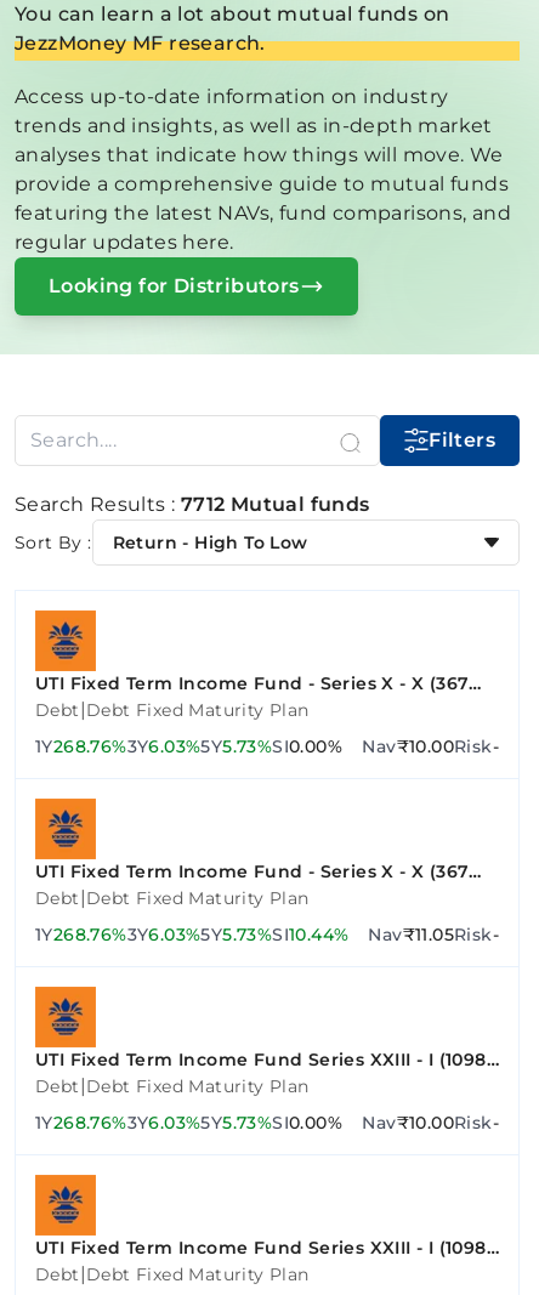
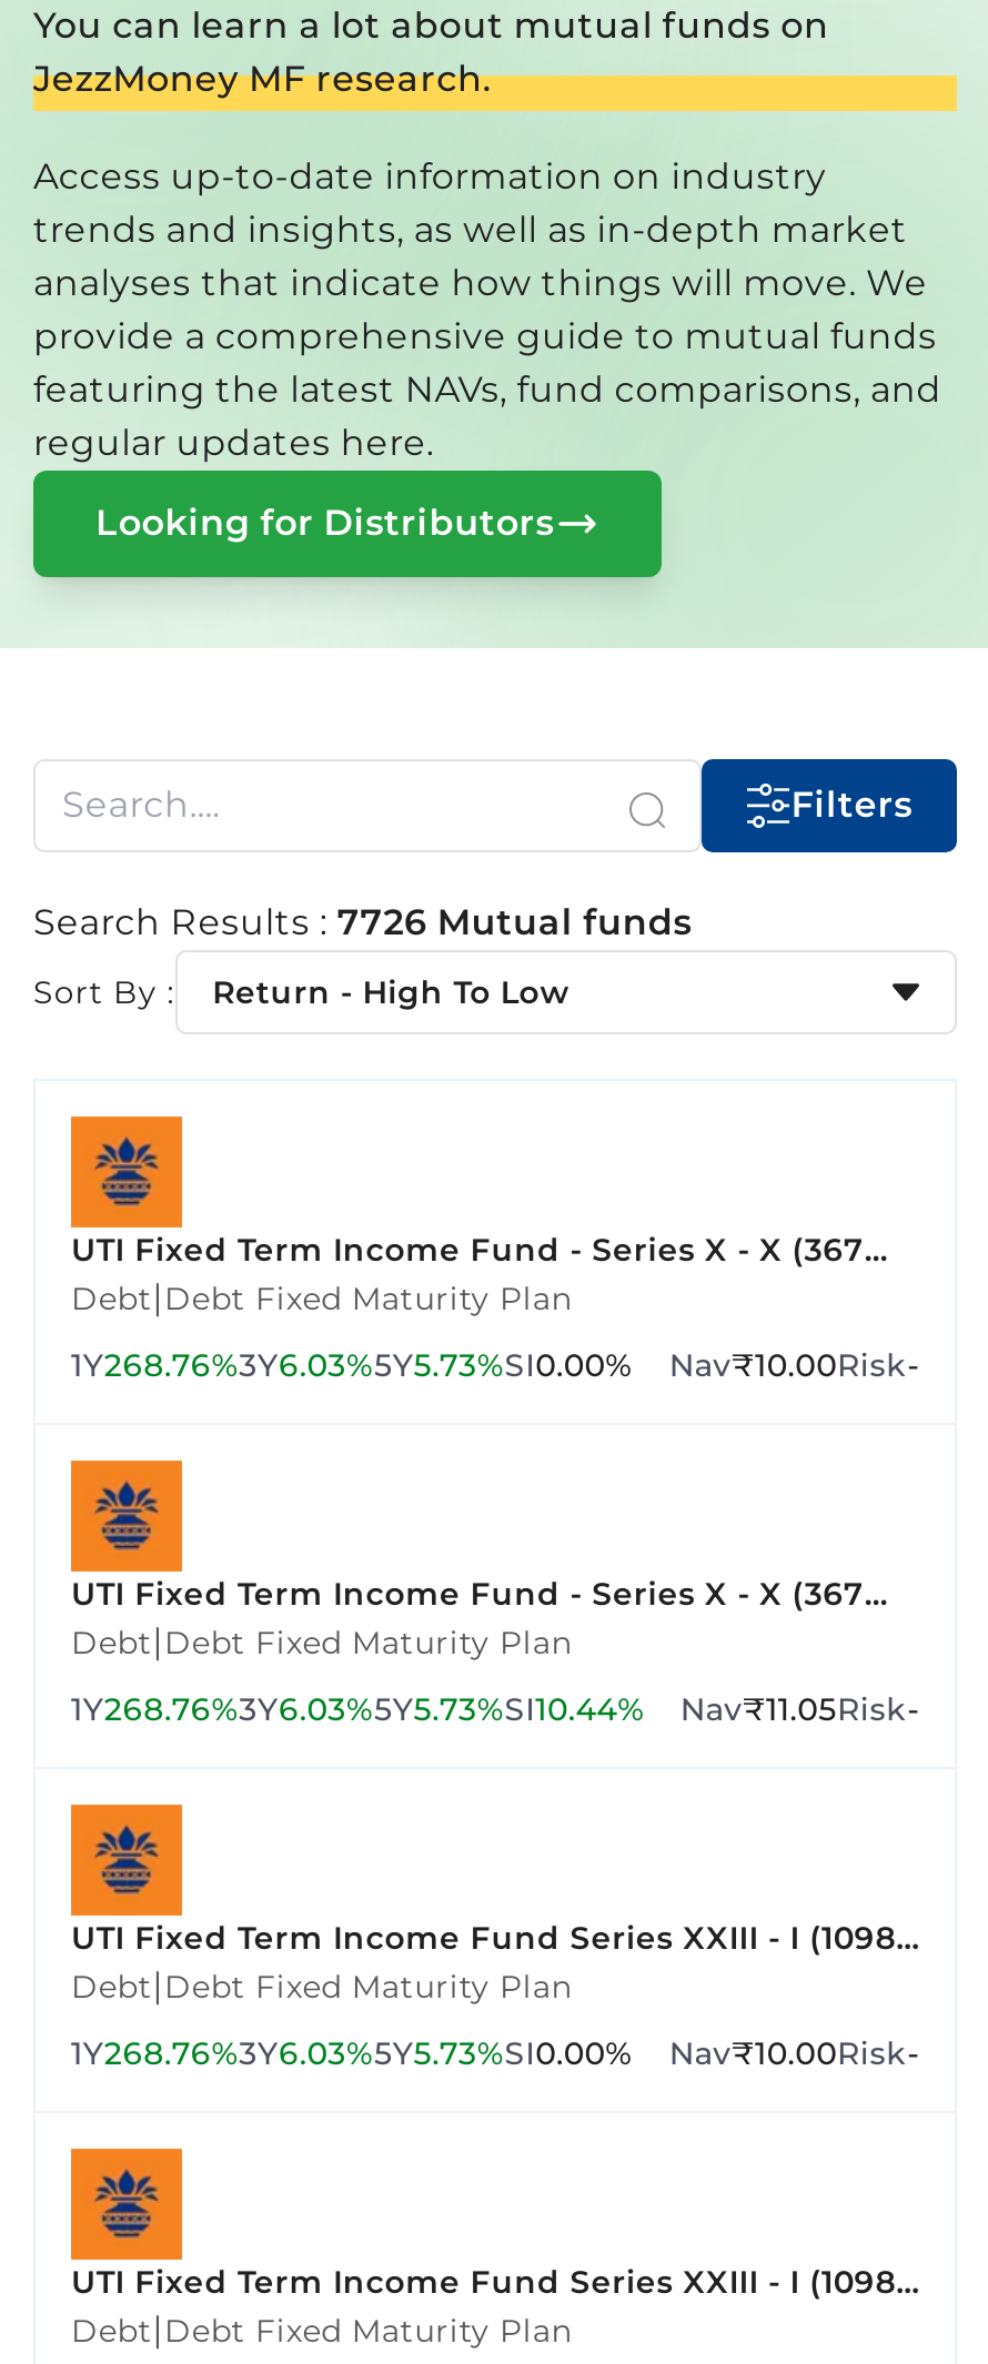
[15,493,370,516] Search Results : 7712 Mutual funds -> [33,901,692,943] Search Results : 7726 Mutual funds

